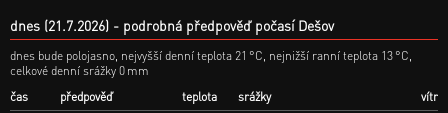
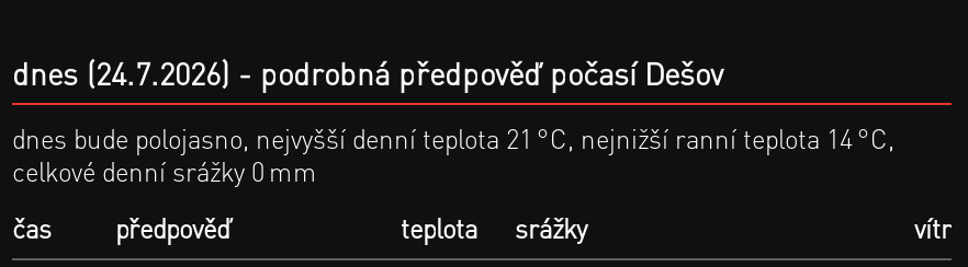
[10,16,334,34] dnes (21.7.2026) podrobná předpověď počasí Dešov -> [12,53,723,92] dnes (24.7.2026) podrobná předpověď počasí Dešov
[10,48,412,63] dnes bude polojasno, nejvyšší denní teplota 21 °C, nejnižší ranní teplota 13 °C, -> [12,122,894,155] dnes bude polojasno, nejvyšší denní teplota 21 °C, nejnižší ranní teplota 14 °C,

